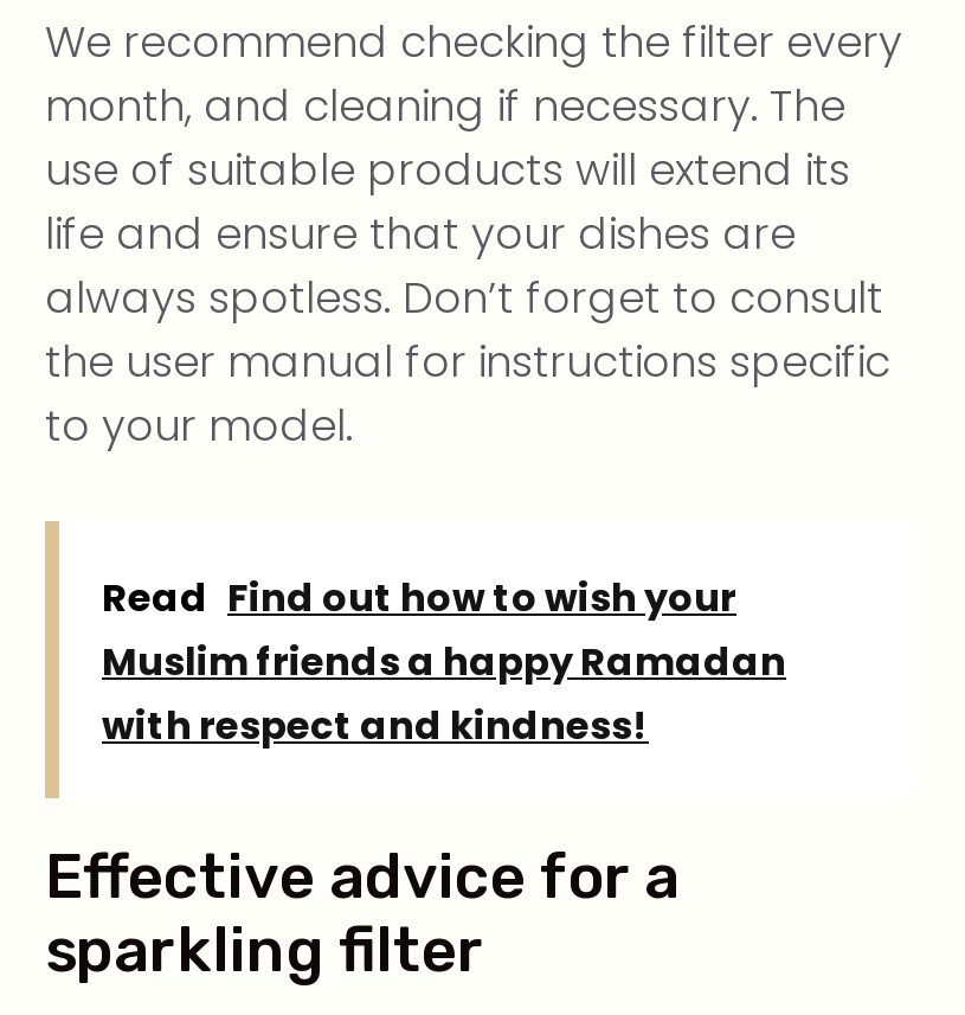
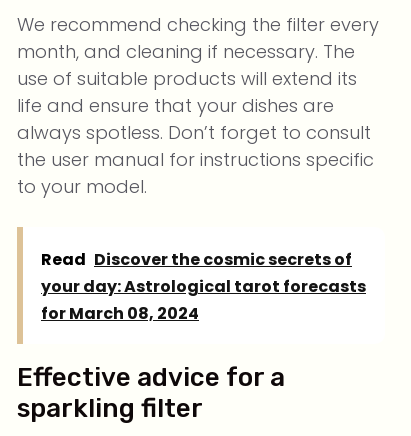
[102,571,786,753] Read Find out how to wish your | Muslim friends a happy Ramadan | with respect and kindness! -> [41,248,366,325] Read Discover the cosmic secrets of | your day: Astrological tarot forecasts | for March 08, 2024

